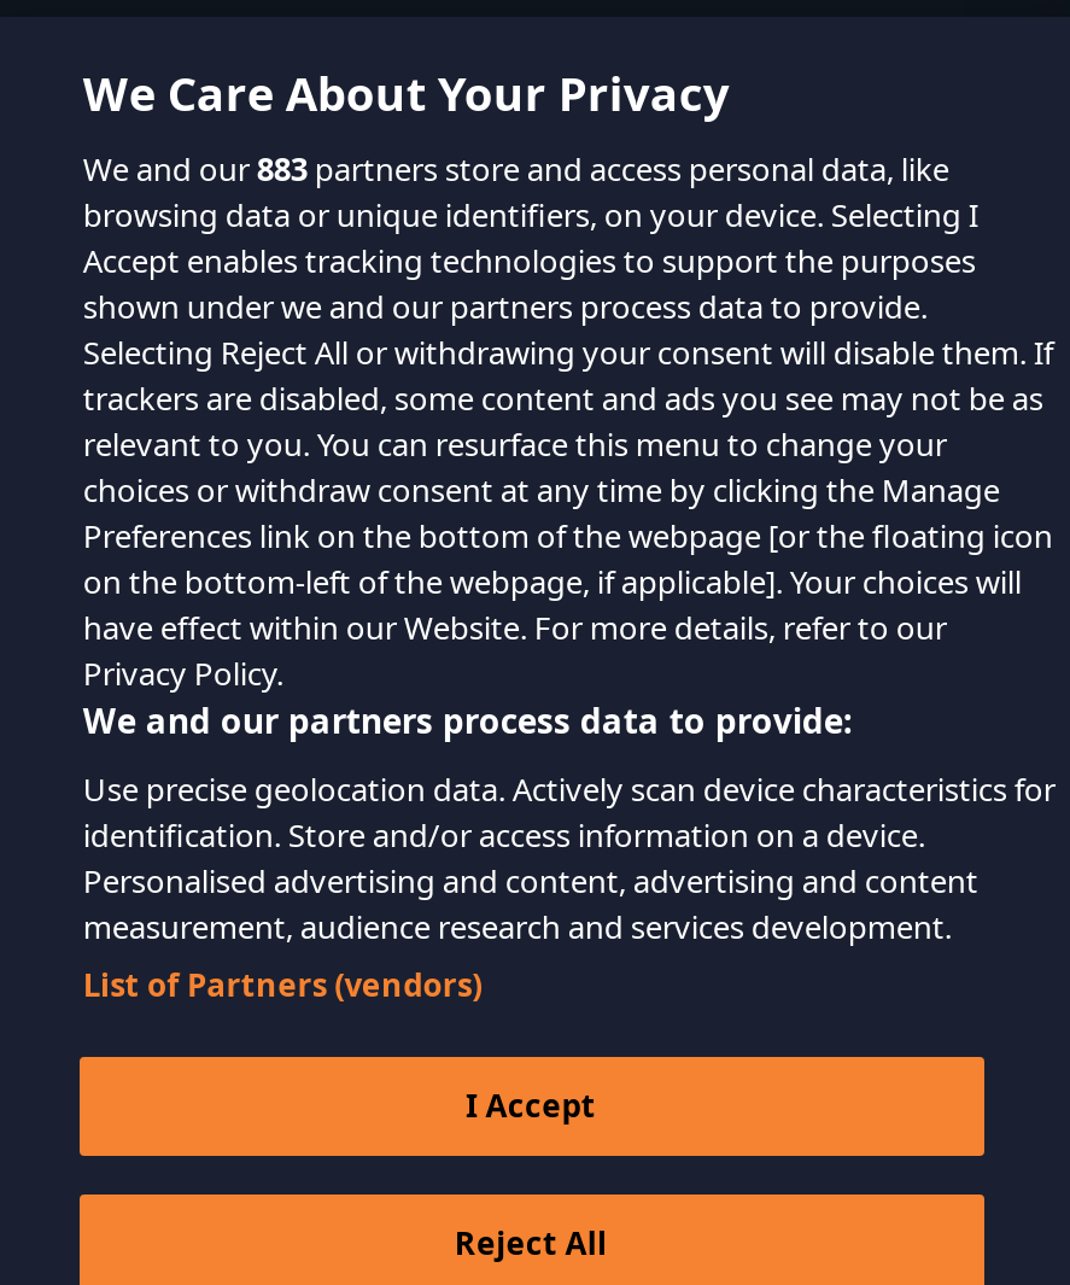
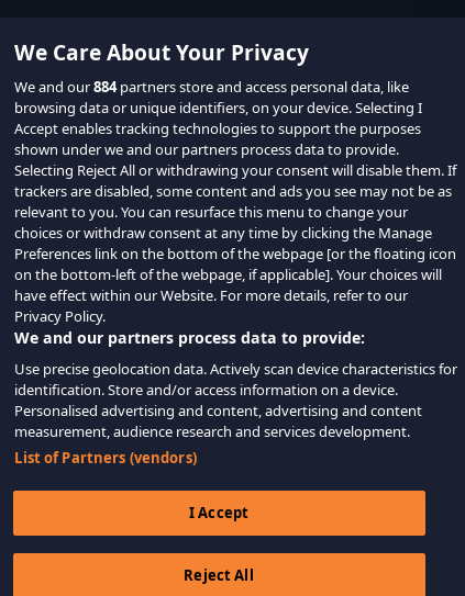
[83,147,949,191] We and our 883 partners store and access personal data, like -> [15,77,409,97] We and our 884 partners store and access personal data, like

